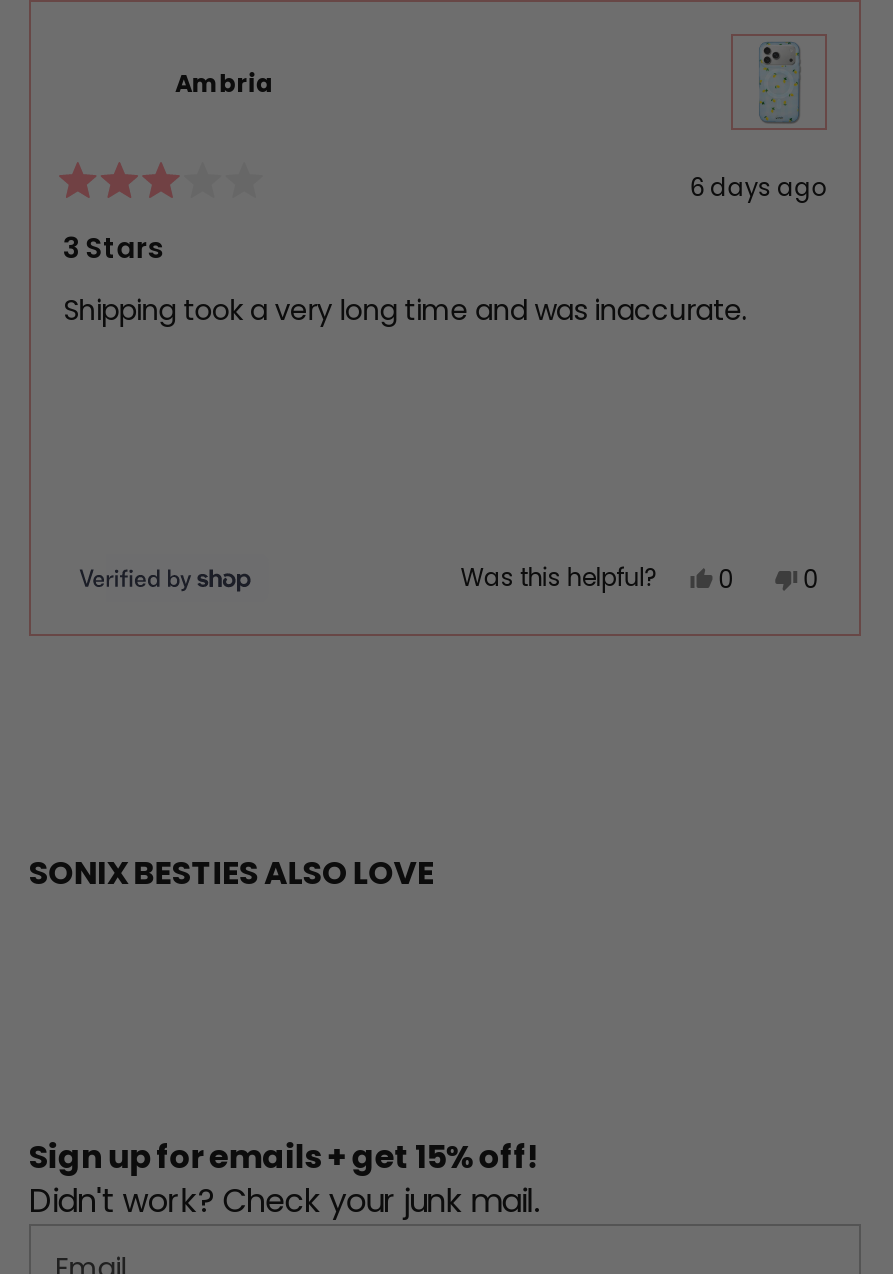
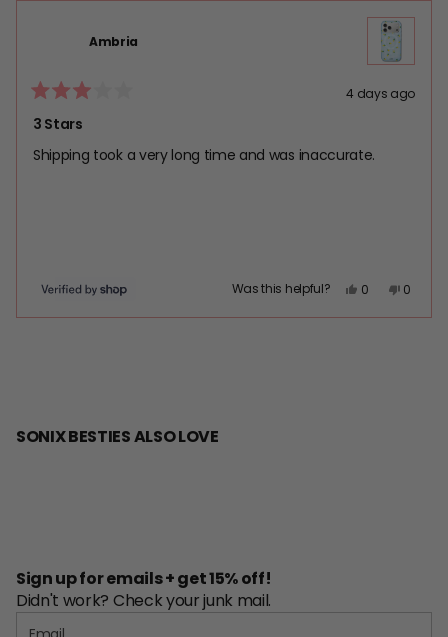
[689,169,827,203] 6 days ago -> [346,85,415,102] 4 days ago

